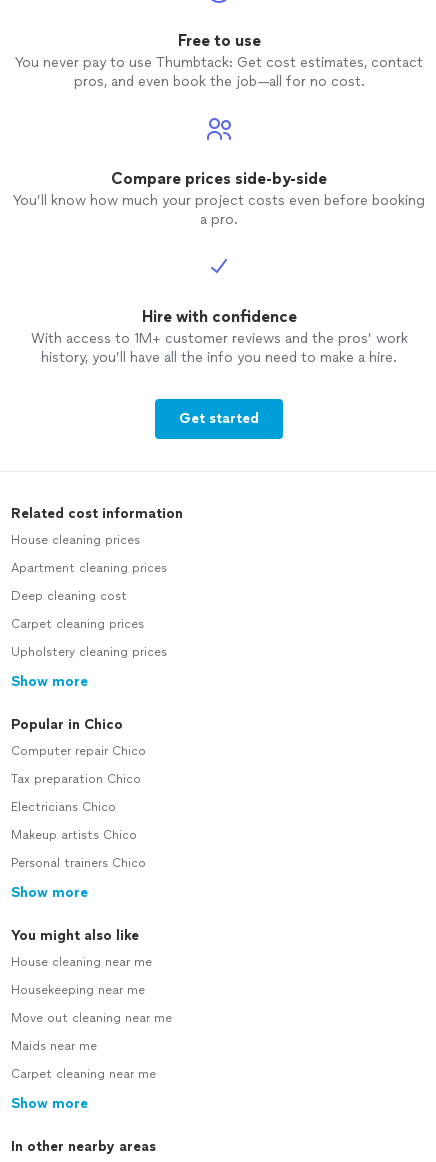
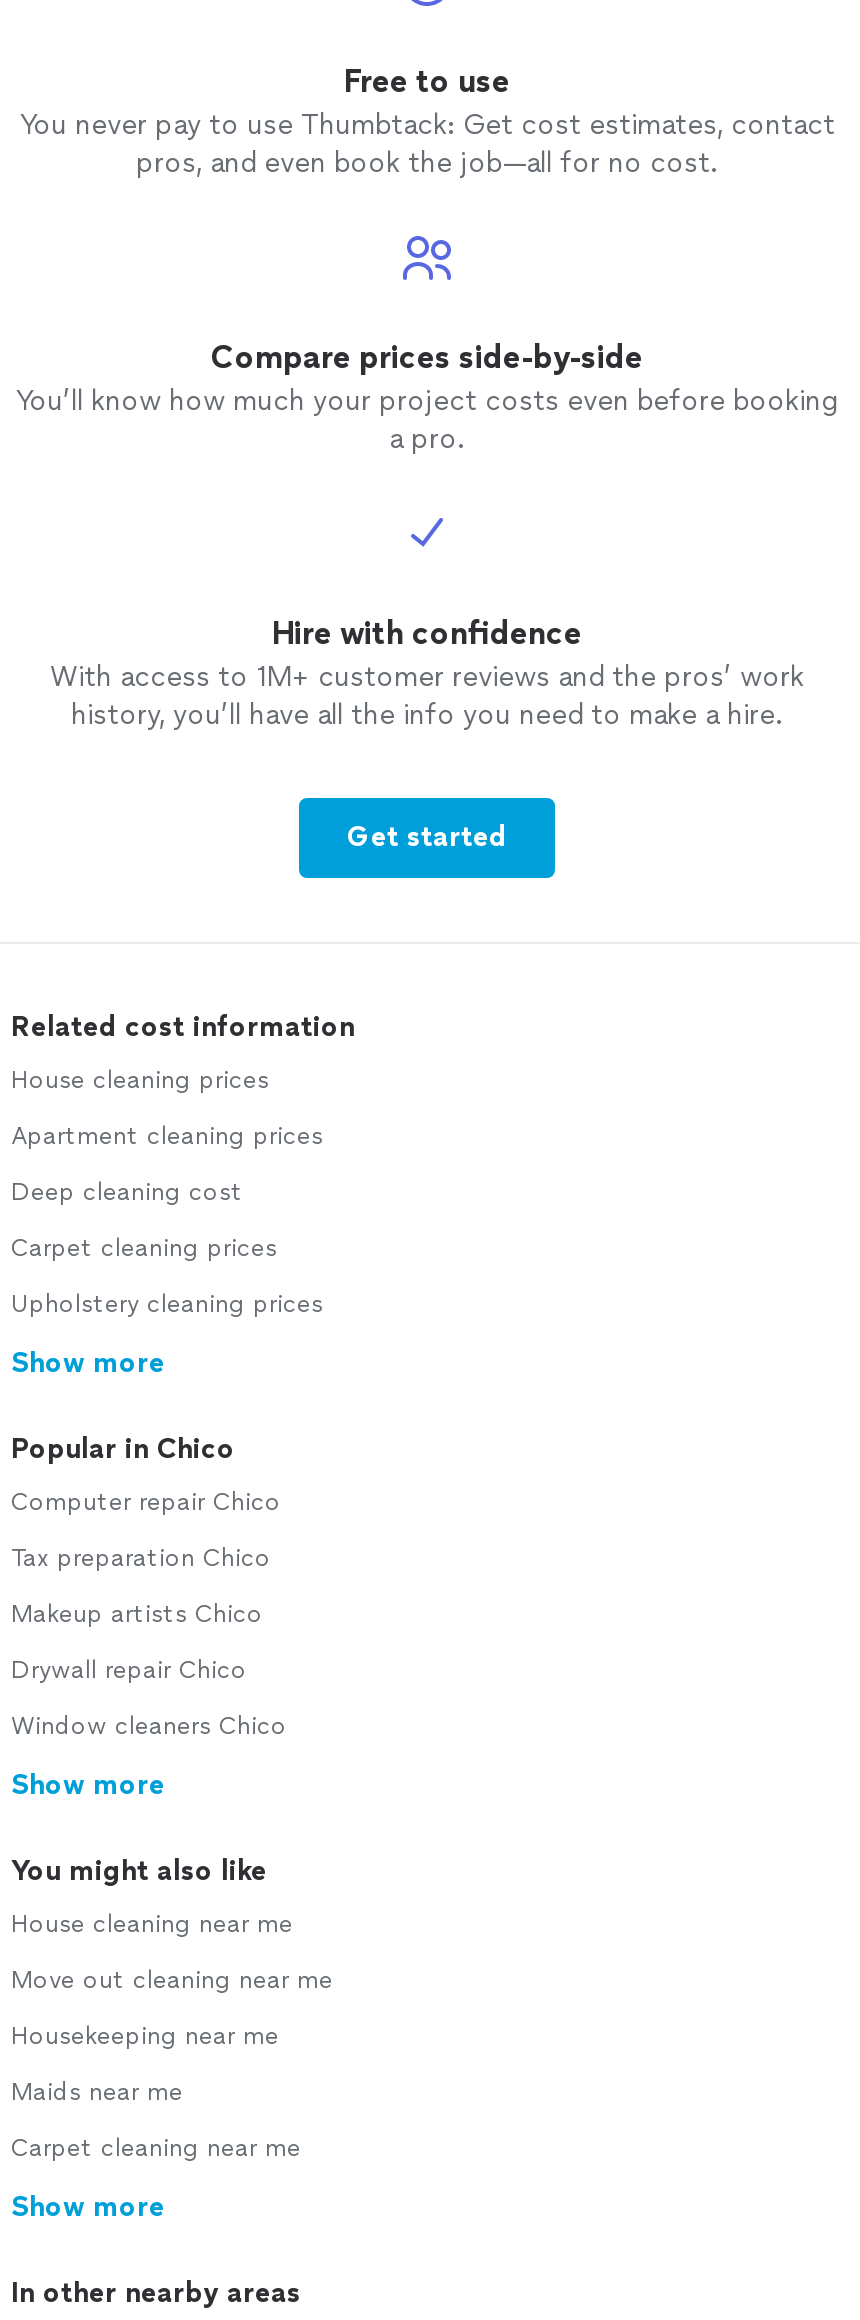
[11,800,116,814] Electricians Chico -> none
moved [11,828,137,842] -> [11,1600,263,1628]: Makeup artists Chico
[11,856,146,870] Personal trainers Chico -> [11,1656,287,1740] Drywall repair Chico | Window cleaners Chico
moved [11,983,145,997] -> [11,2022,279,2050]: Housekeeping near me
moved [11,1011,172,1025] -> [11,1966,333,1994]: Move out cleaning near me

